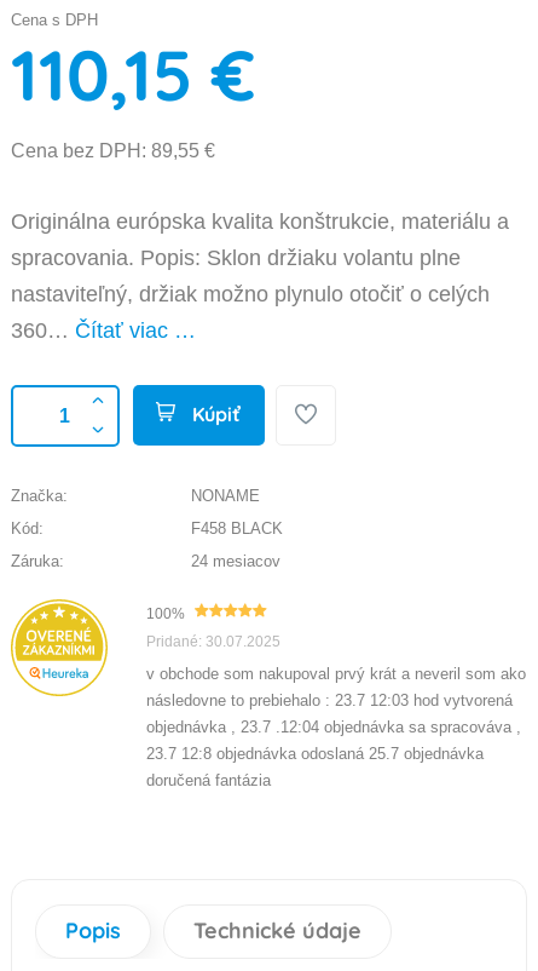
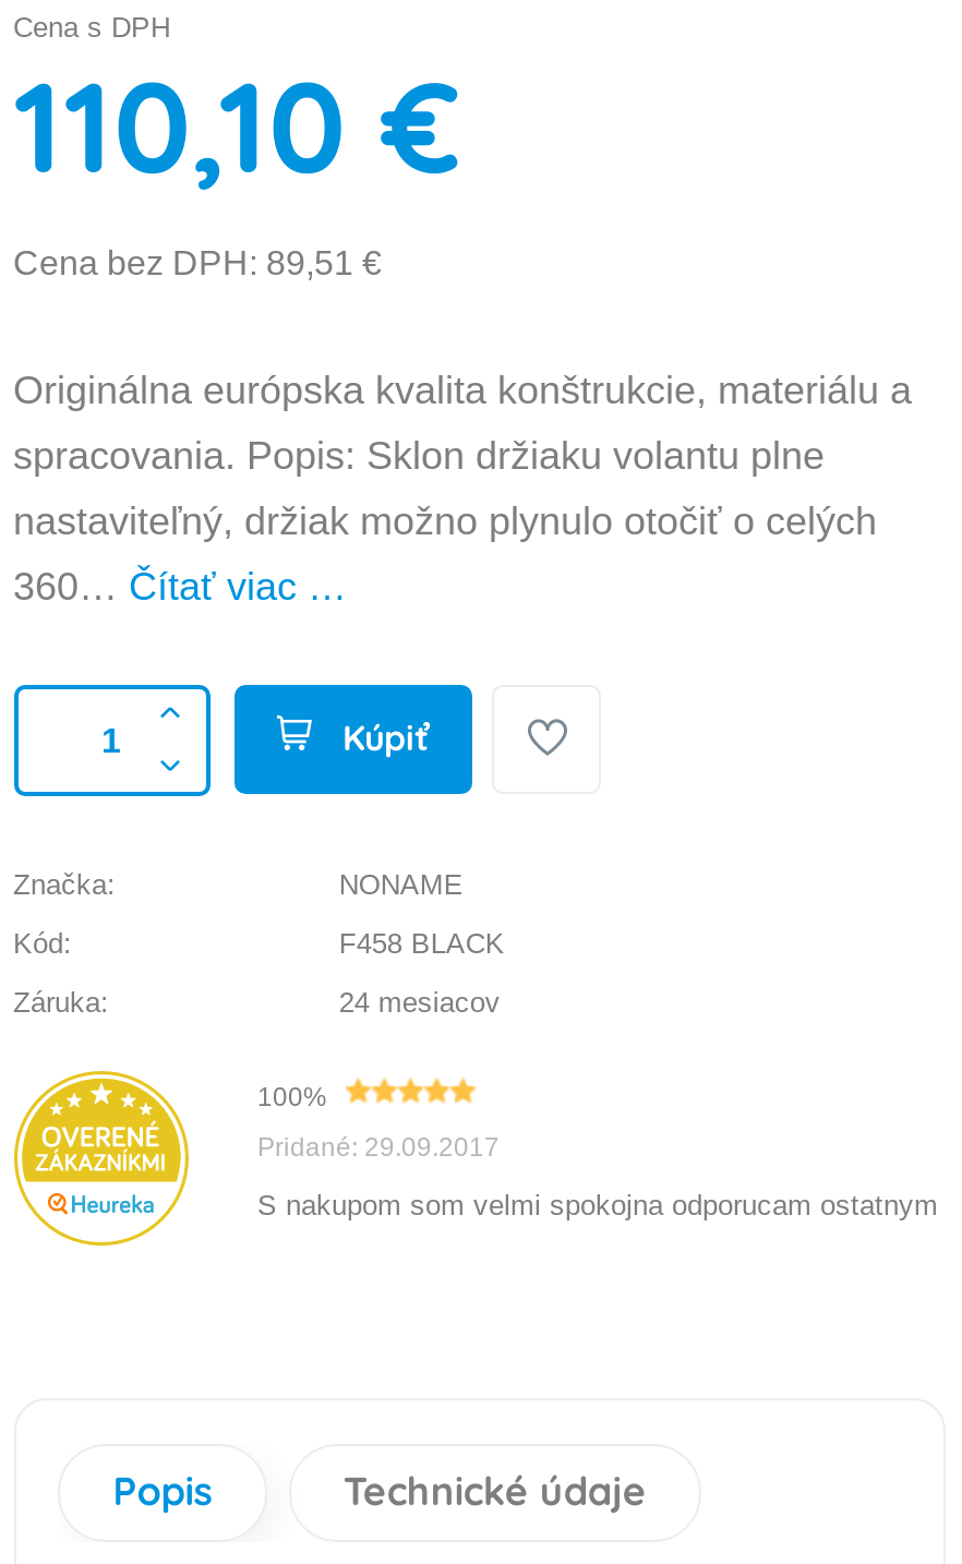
[10,30,254,119] 110,15 € -> [13,46,460,205] 110,10 €
[10,140,215,161] Cena bez DPH: 89,55 € -> [13,244,382,281] Cena bez DPH: 89,51 €
[146,633,525,789] Pridané: 30.07.2025 | v obchode som nakupoval prvý krát a neveril som ako | následovne to prebiehalo : 23.7 12:03 hod vytvorená | objednávka , 23.7 .12:04 objednávka sa spracováva , | 23.7 12:8 objednávka odoslaná 25.7 objednávka | doručená fantázia -> [257,1132,938,1221] Pridané: 29.09.2017 | S nakupom som velmi spokojna odporucam ostatnym

